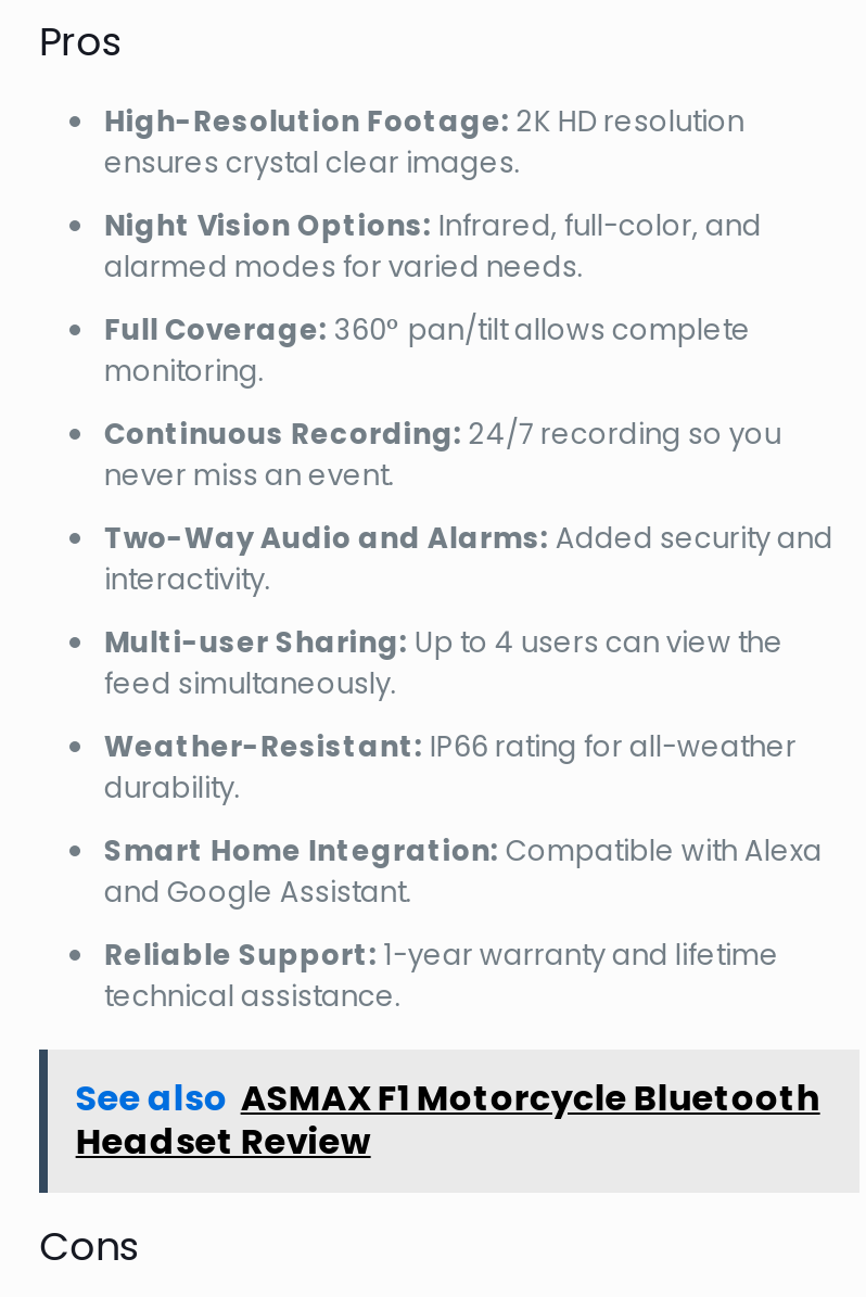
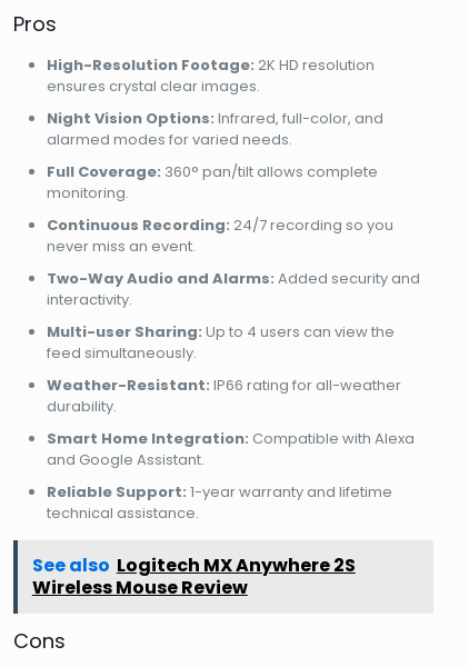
[76,1075,820,1168] See also ASMAX F1 Motorcycle Bluetooth | Headset Review -> [32,553,355,601] See also Logitech MX Anywhere 2S | Wireless Mouse Review

